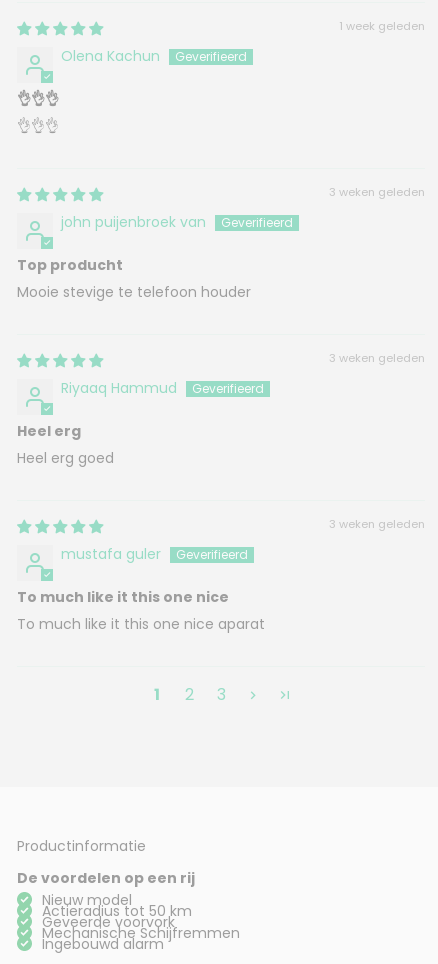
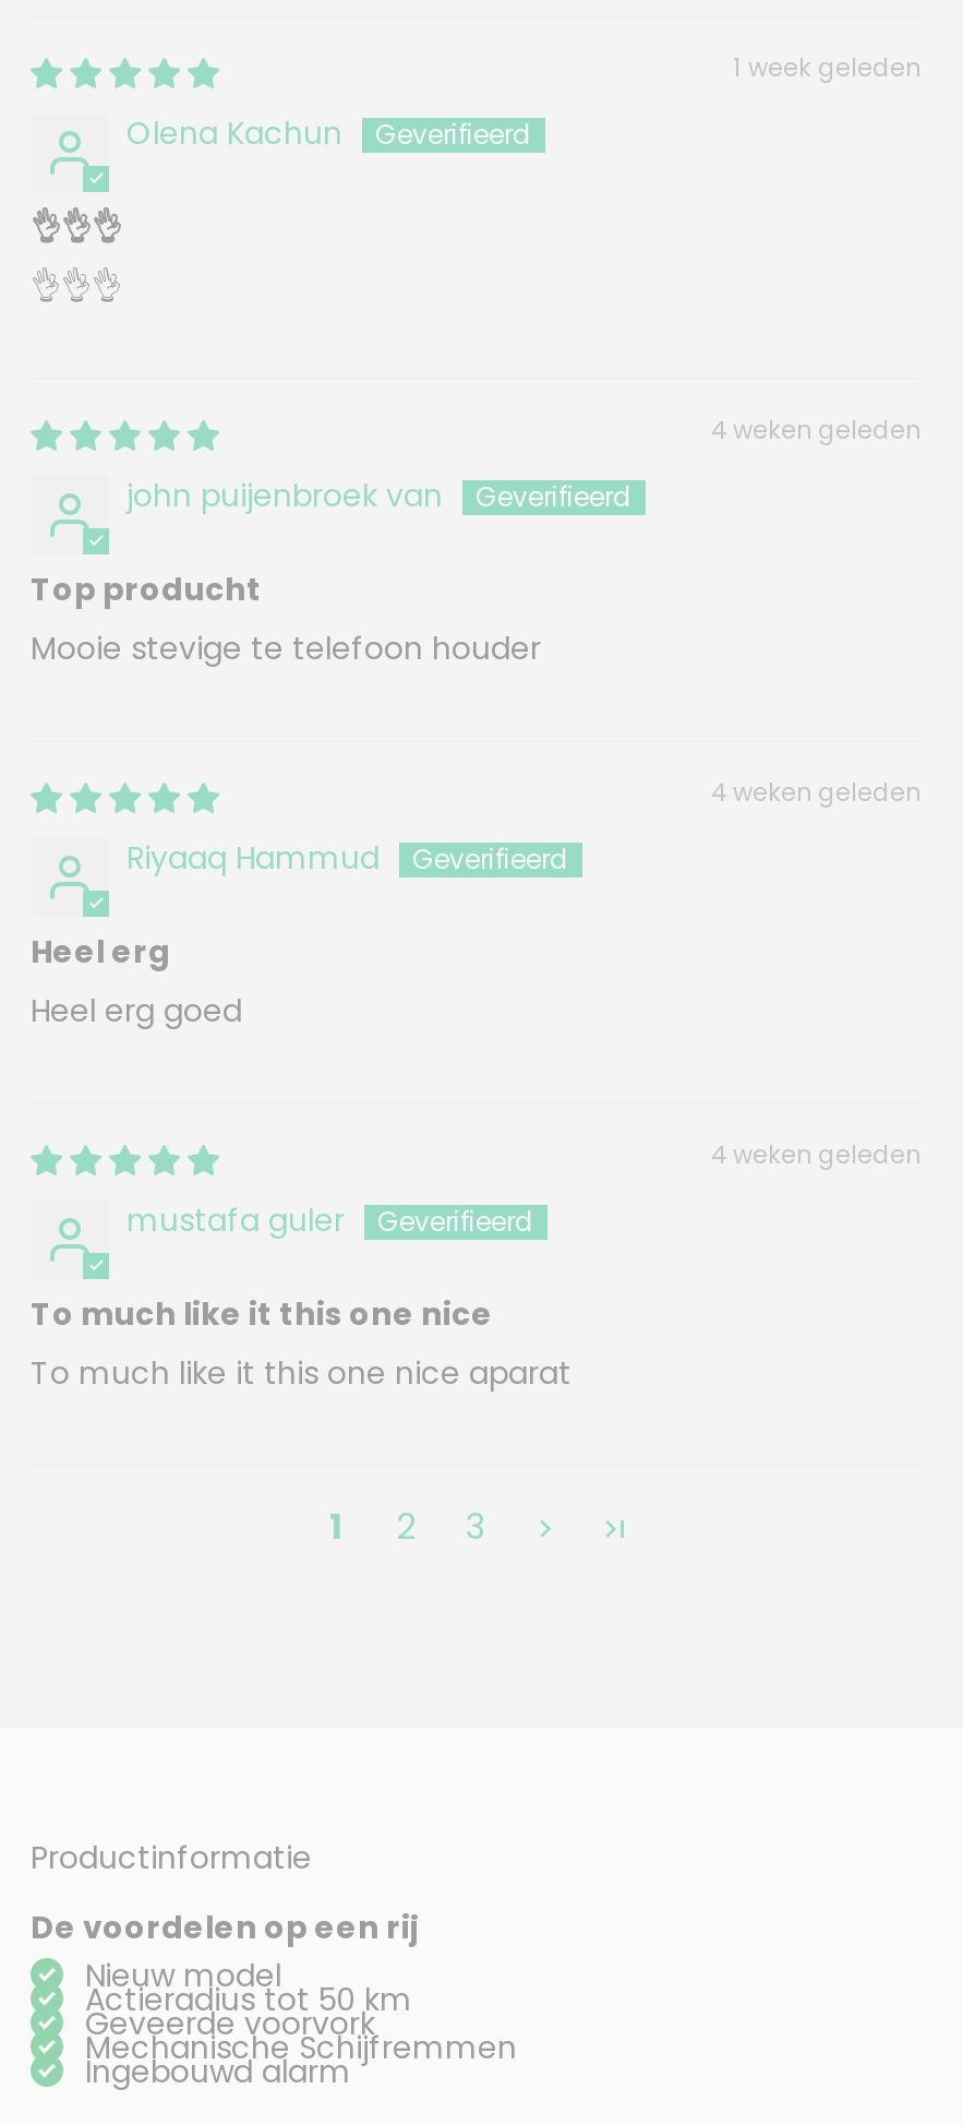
[329,183,425,199] 3 weken geleden -> [711,411,920,446] 4 weken geleden
[329,349,425,365] 3 weken geleden -> [711,774,920,809] 4 weken geleden
[329,515,425,531] 3 weken geleden -> [711,1136,920,1171] 4 weken geleden

